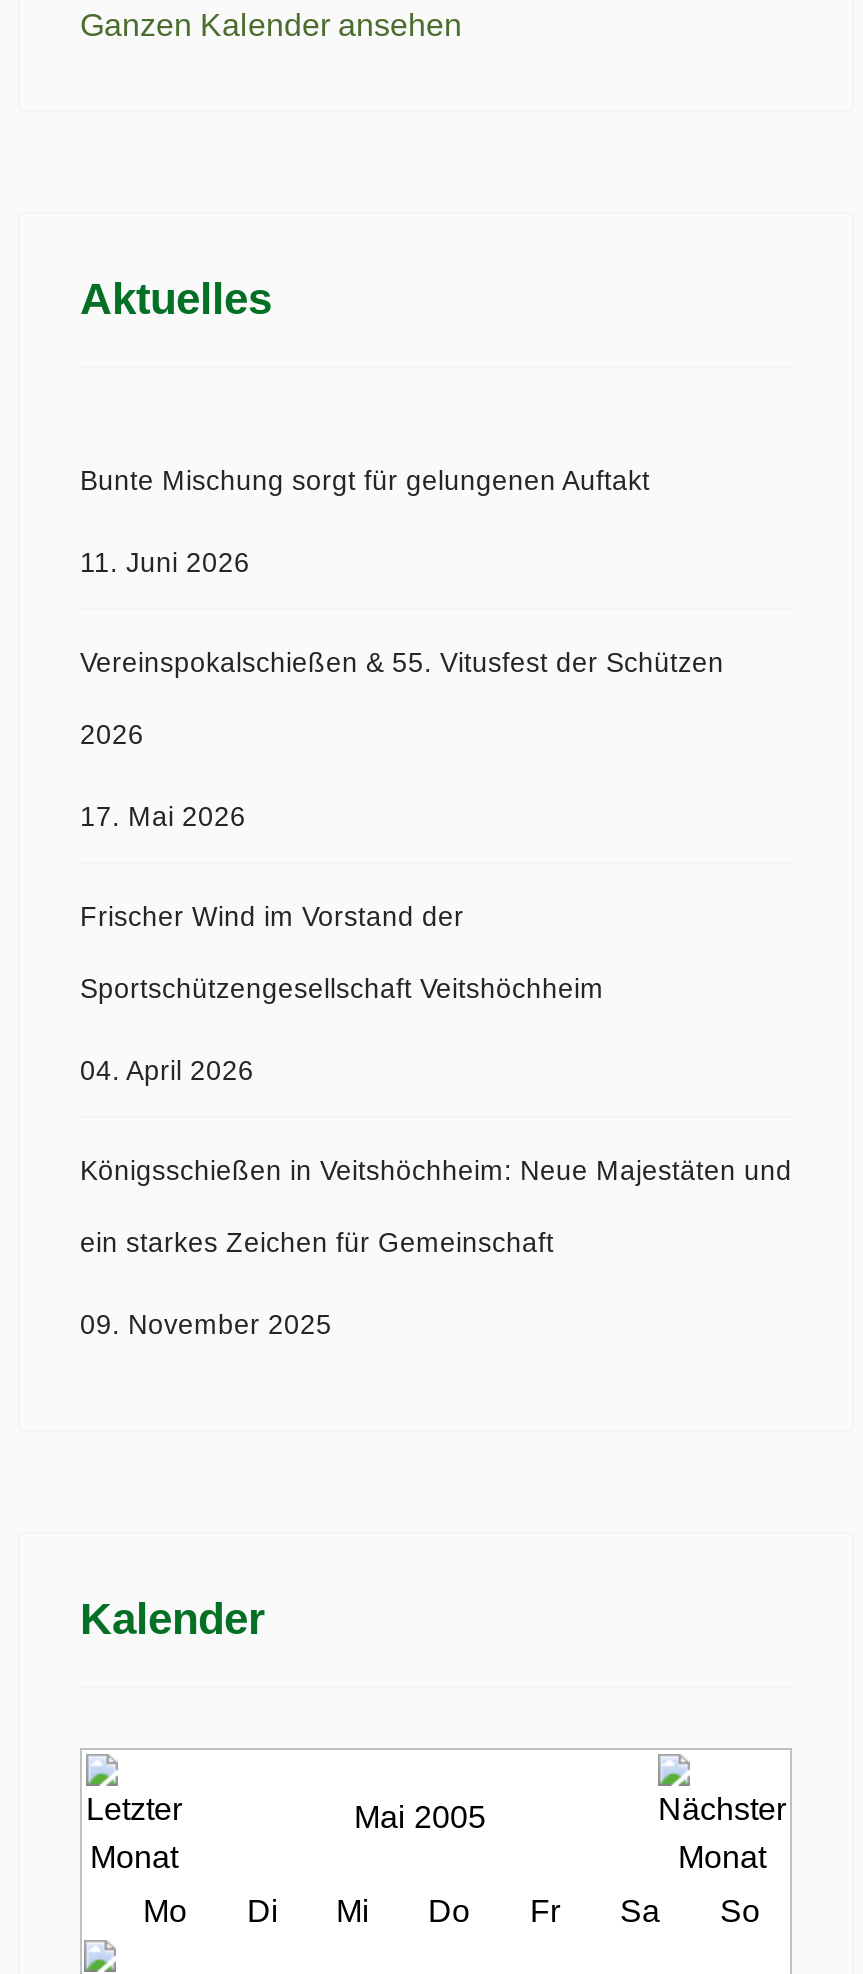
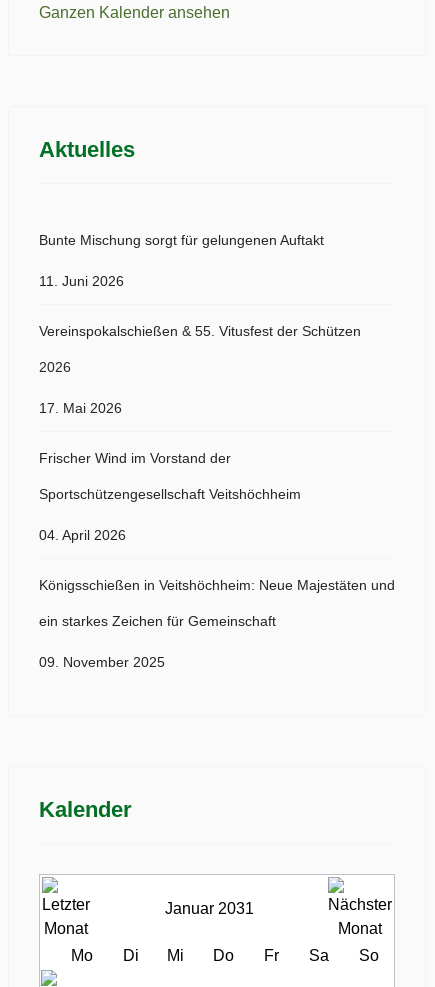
[354,1800,486,1834] Mai 2005 -> [164,900,253,917] Januar 2031

